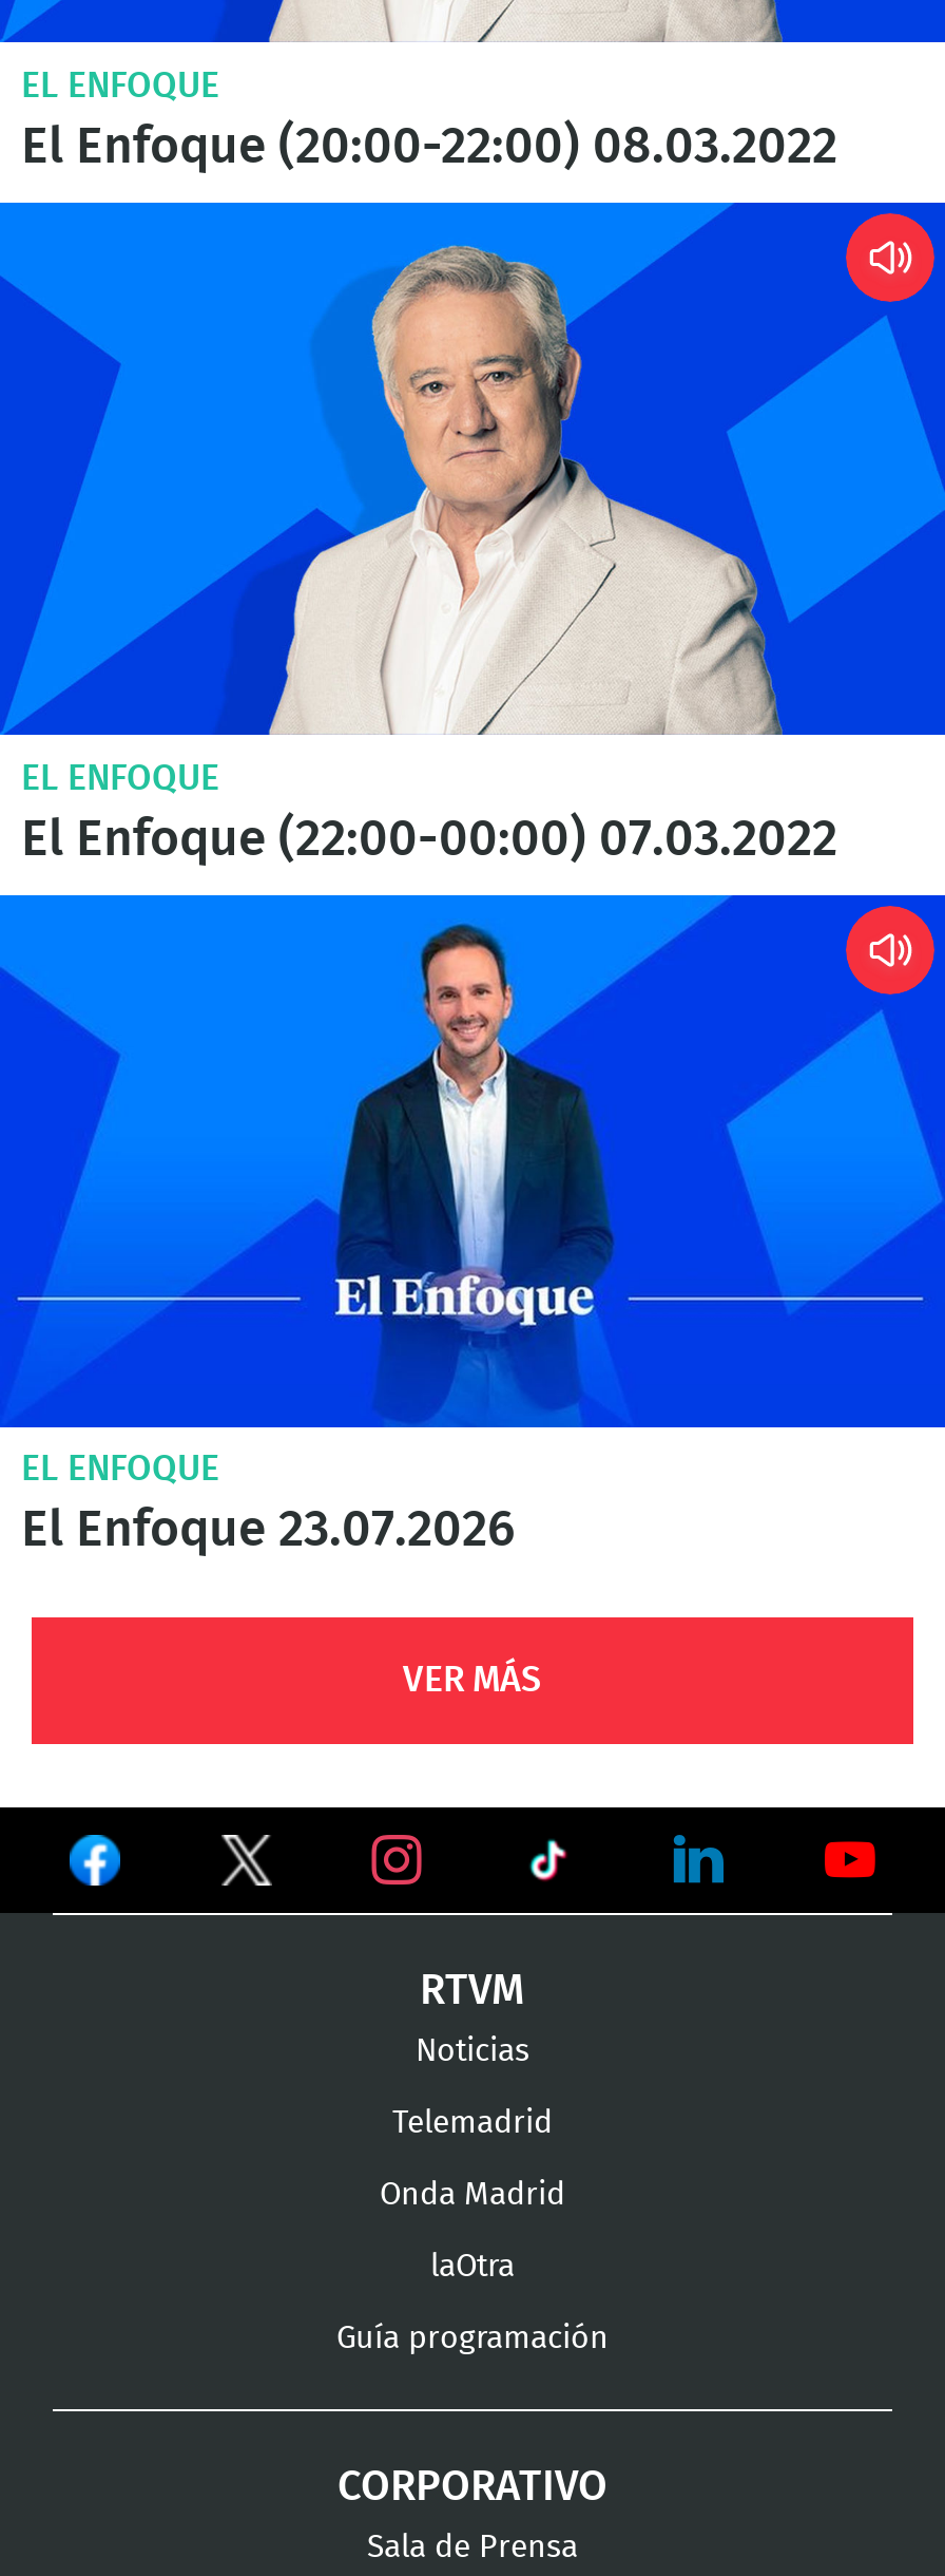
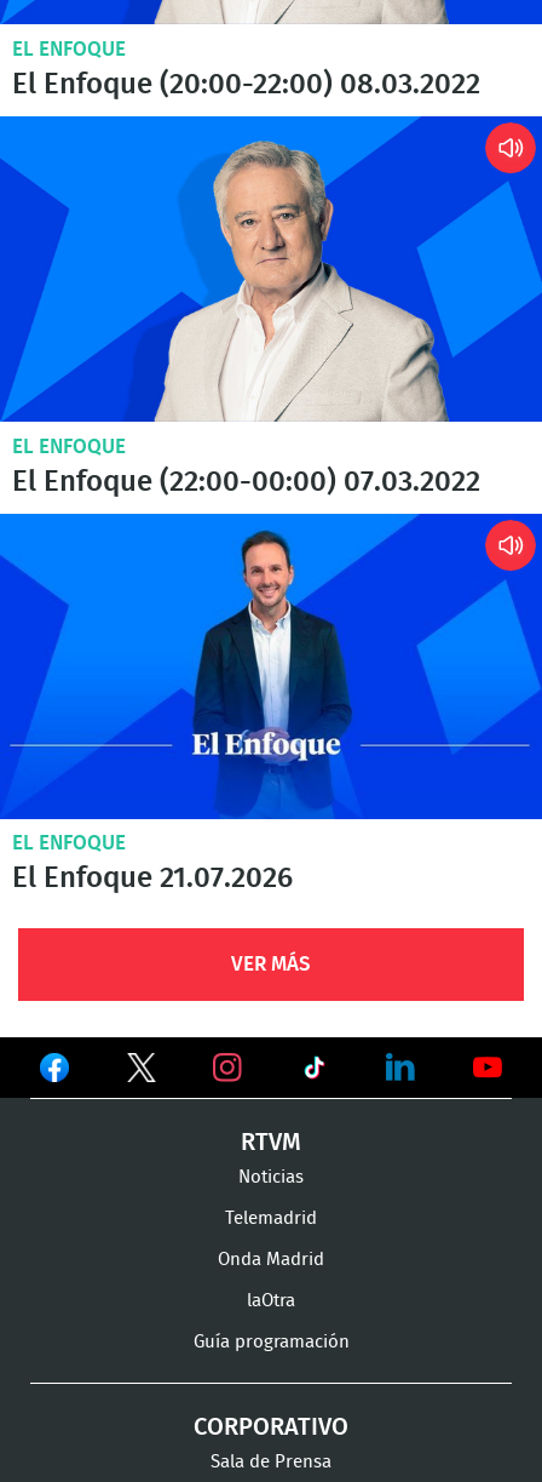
[21,1505,515,1556] El Enfoque 23.07.2026 -> [12,864,293,893] El Enfoque 21.07.2026

